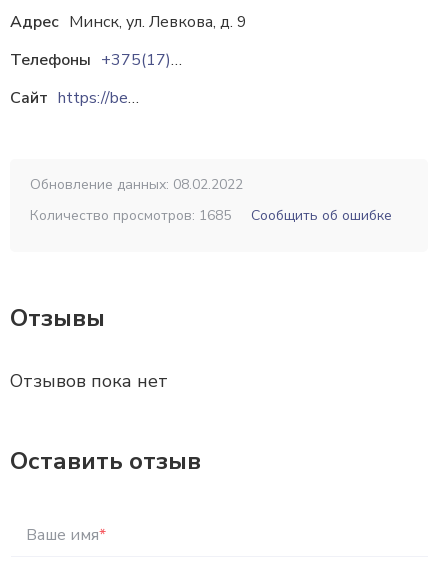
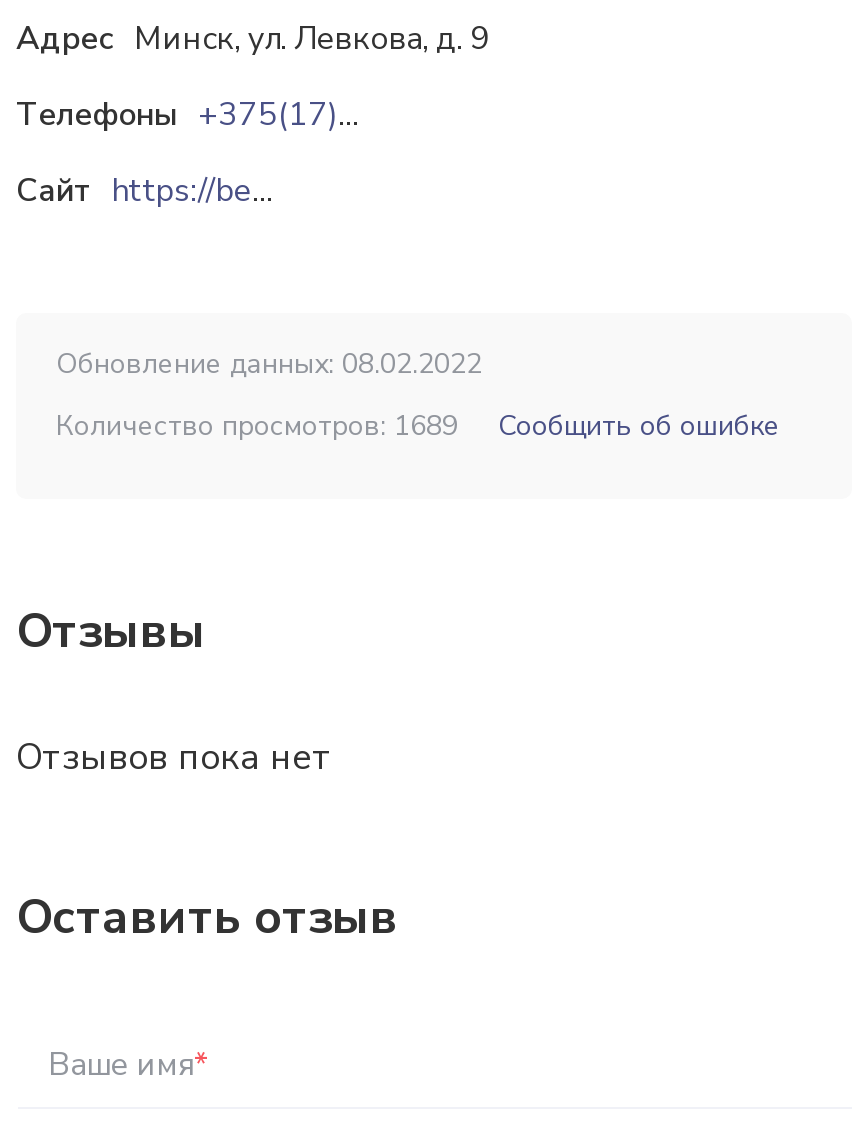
[30,206,231,225] Количество просмотров: 1685 -> [56,407,458,445] Количество просмотров: 1689

